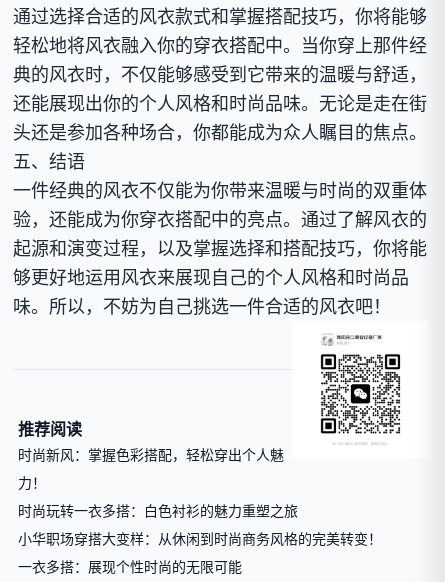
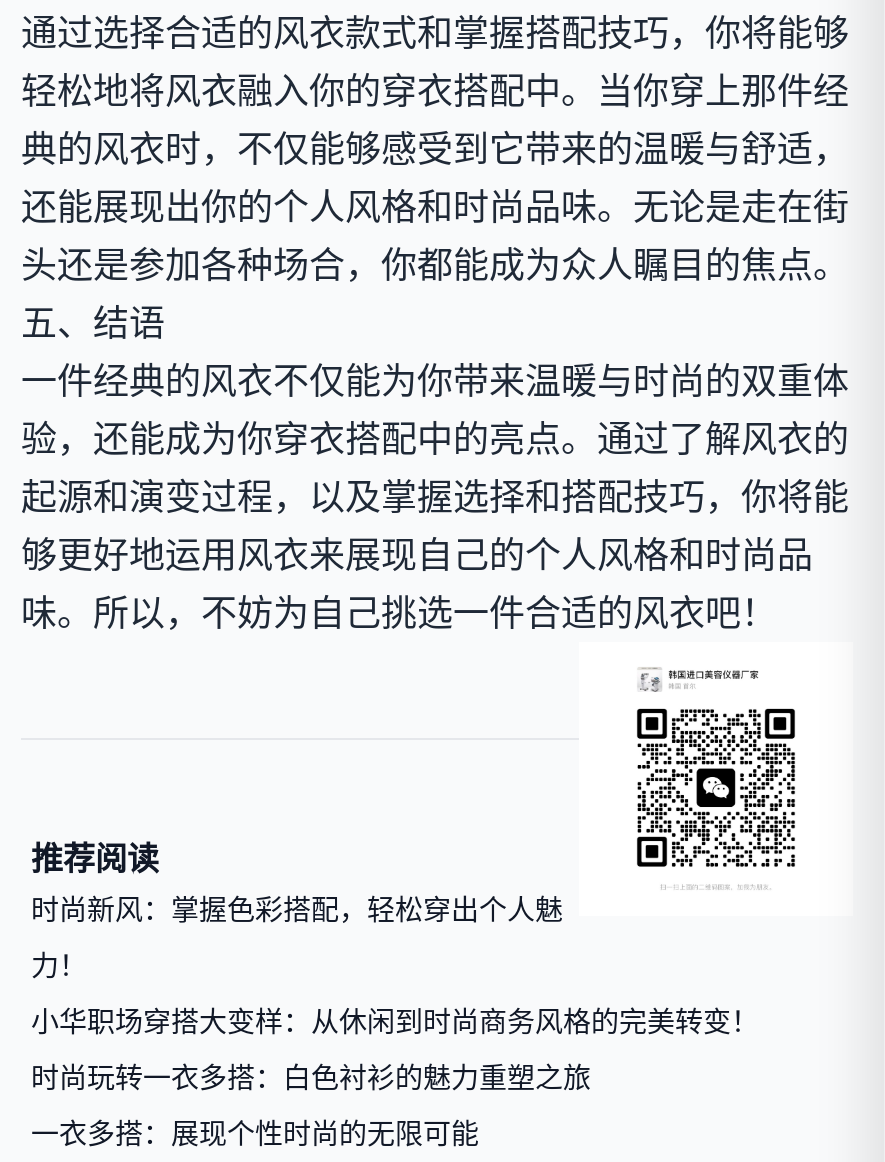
moved [18,501,298,520] -> [31,1058,591,1096]: 时尚玩转一衣多搭：白色衬衫的魅力重塑之旅
moved [18,529,382,548] -> [31,1002,759,1040]: 小华职场穿搭大变样：从休闲到时尚商务风格的完美转变！

